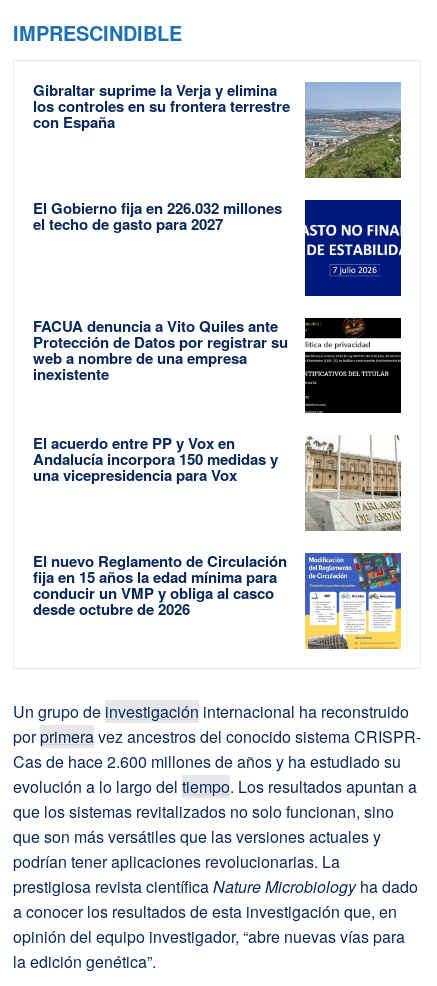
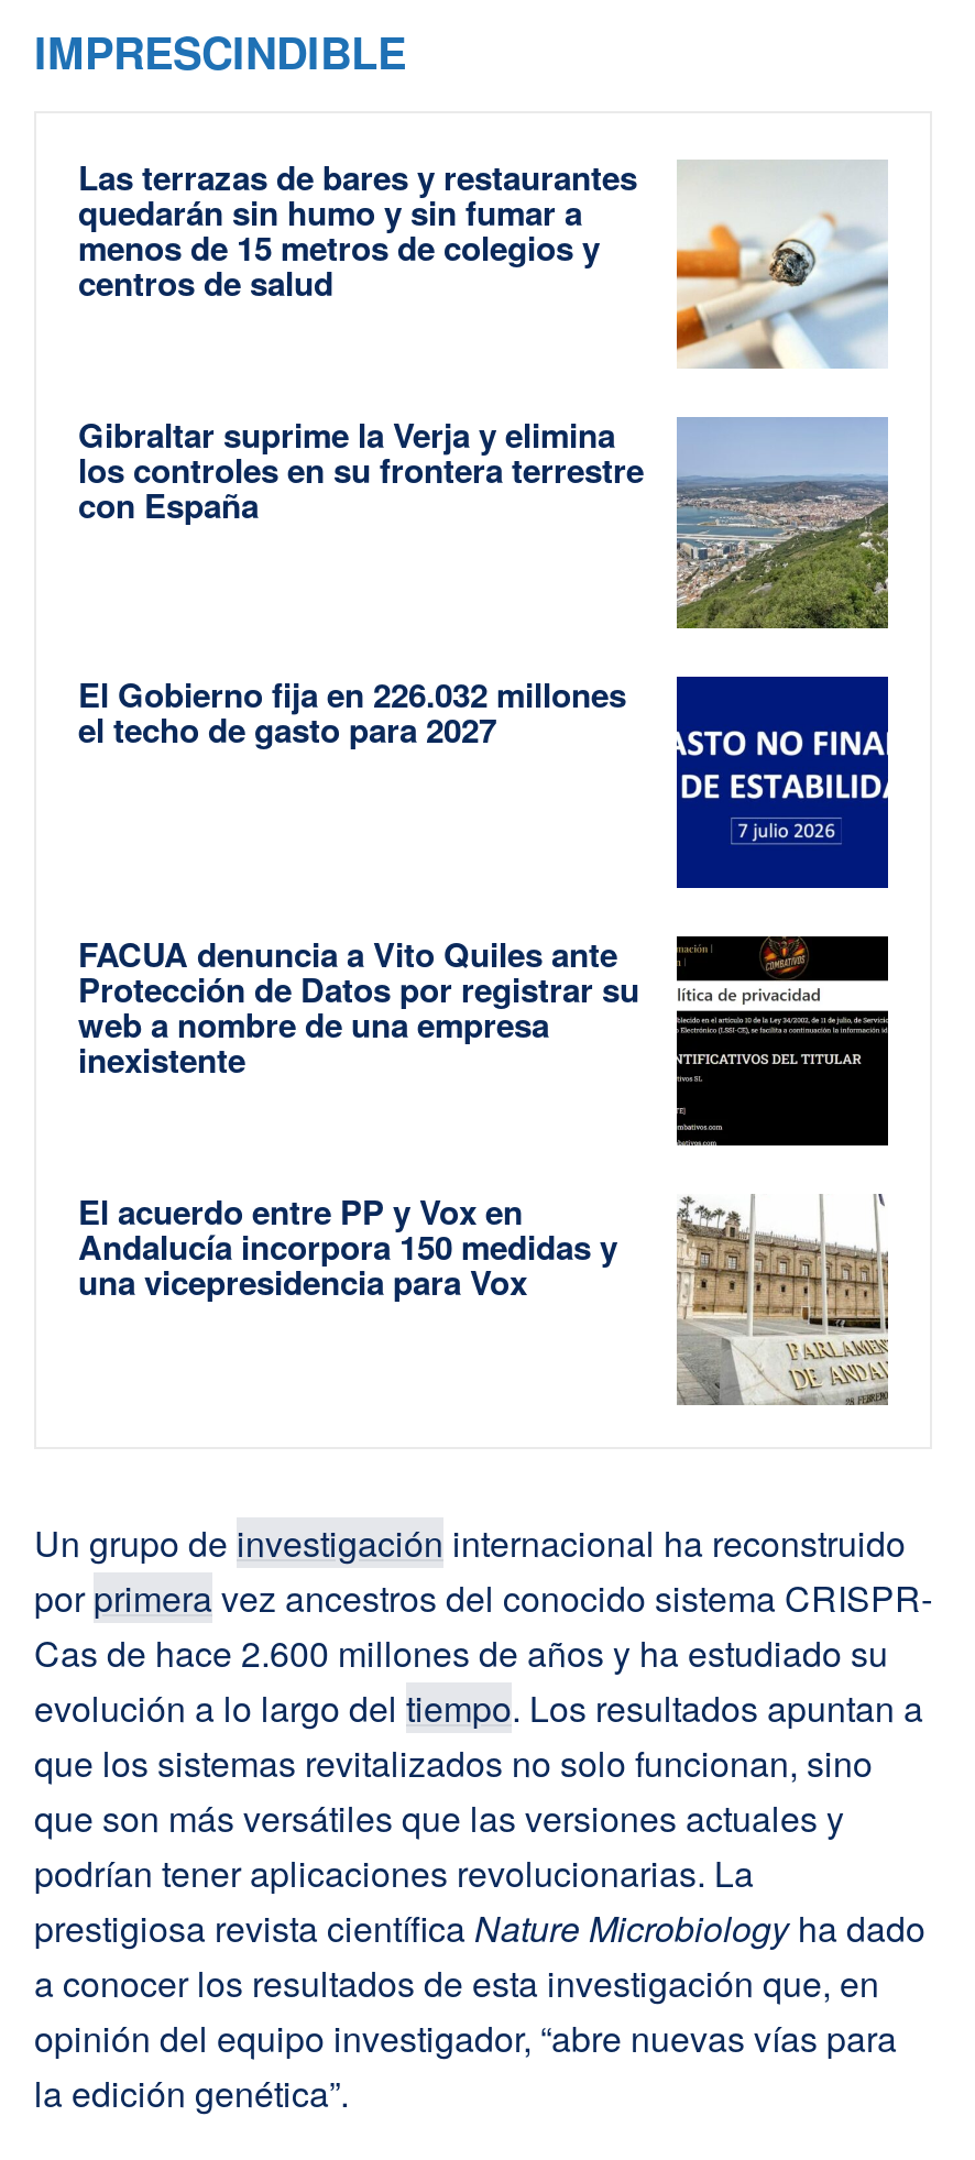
none -> [78,152,888,370] [image] | Las terrazas de bares y restaurantes | quedarán sin humo y sin fumar a | menos de 15 metros de colegios y | centros de salud
moved [33,79,403,486] -> [78,411,892,1307]: [image] | Gibraltar suprime la Verja y elimina | los controles en su frontera terrestre | ... | Andalucía incorpora 150 medidas y | una vicepresidencia para Vox
[33,550,402,650] [image] | El nuevo Reglamento de Circulación | fija en 15 años la edad mínima para | conducir un VMP y obliga al casco | desde octubre de 2026 -> none

